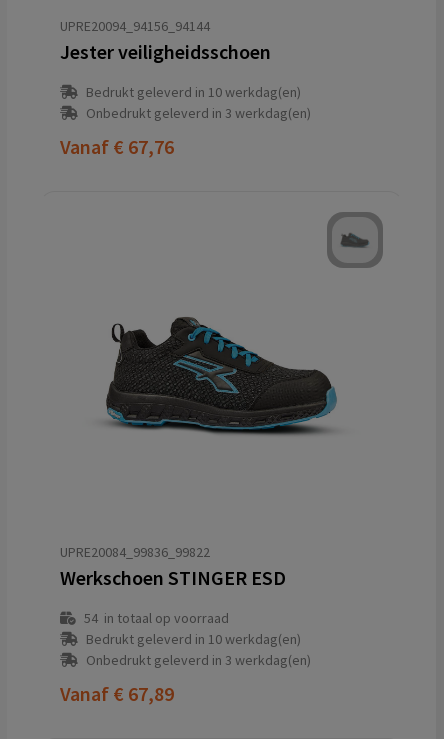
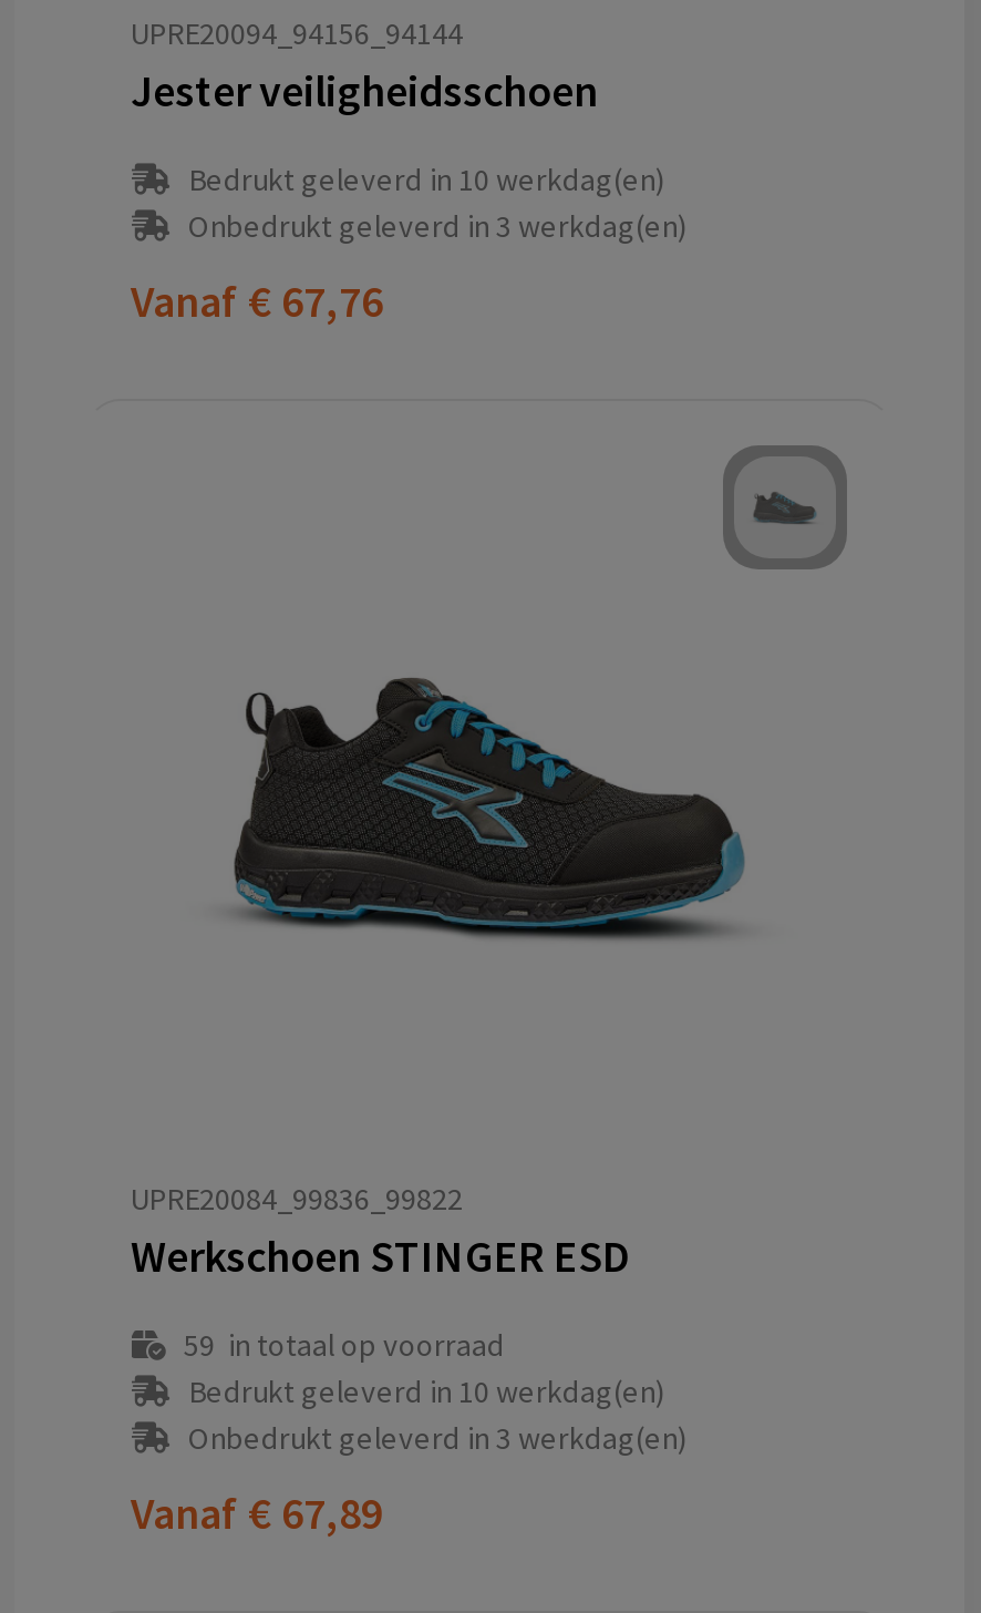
[83,609,228,627] 54 in totaal op voorraad -> [184,1325,505,1365] 59 in totaal op voorraad

